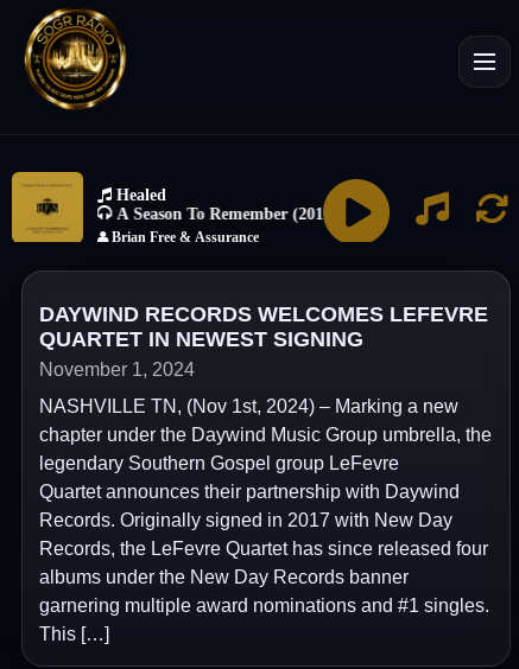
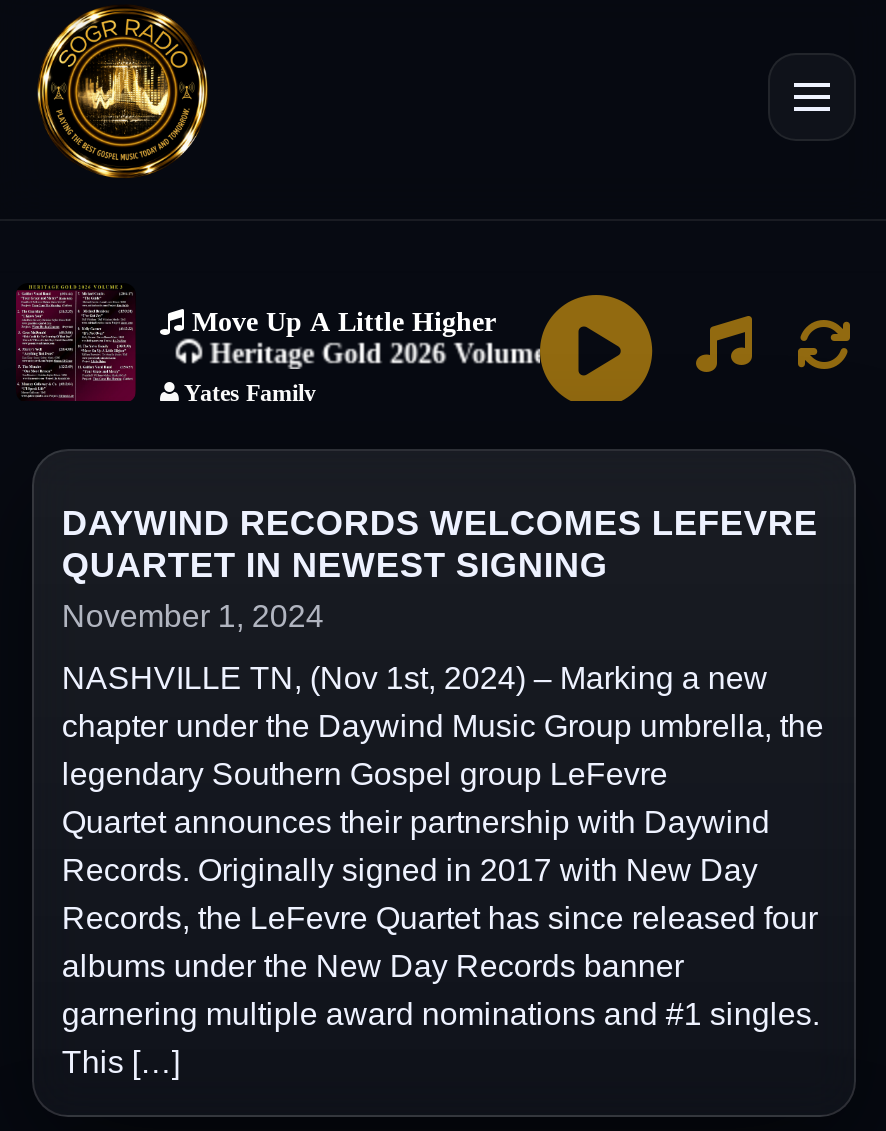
[11,171,84,243] [image] -> [16,283,136,401] [image]
[96,187,324,243] [image] -> [160,309,542,403] [image]

